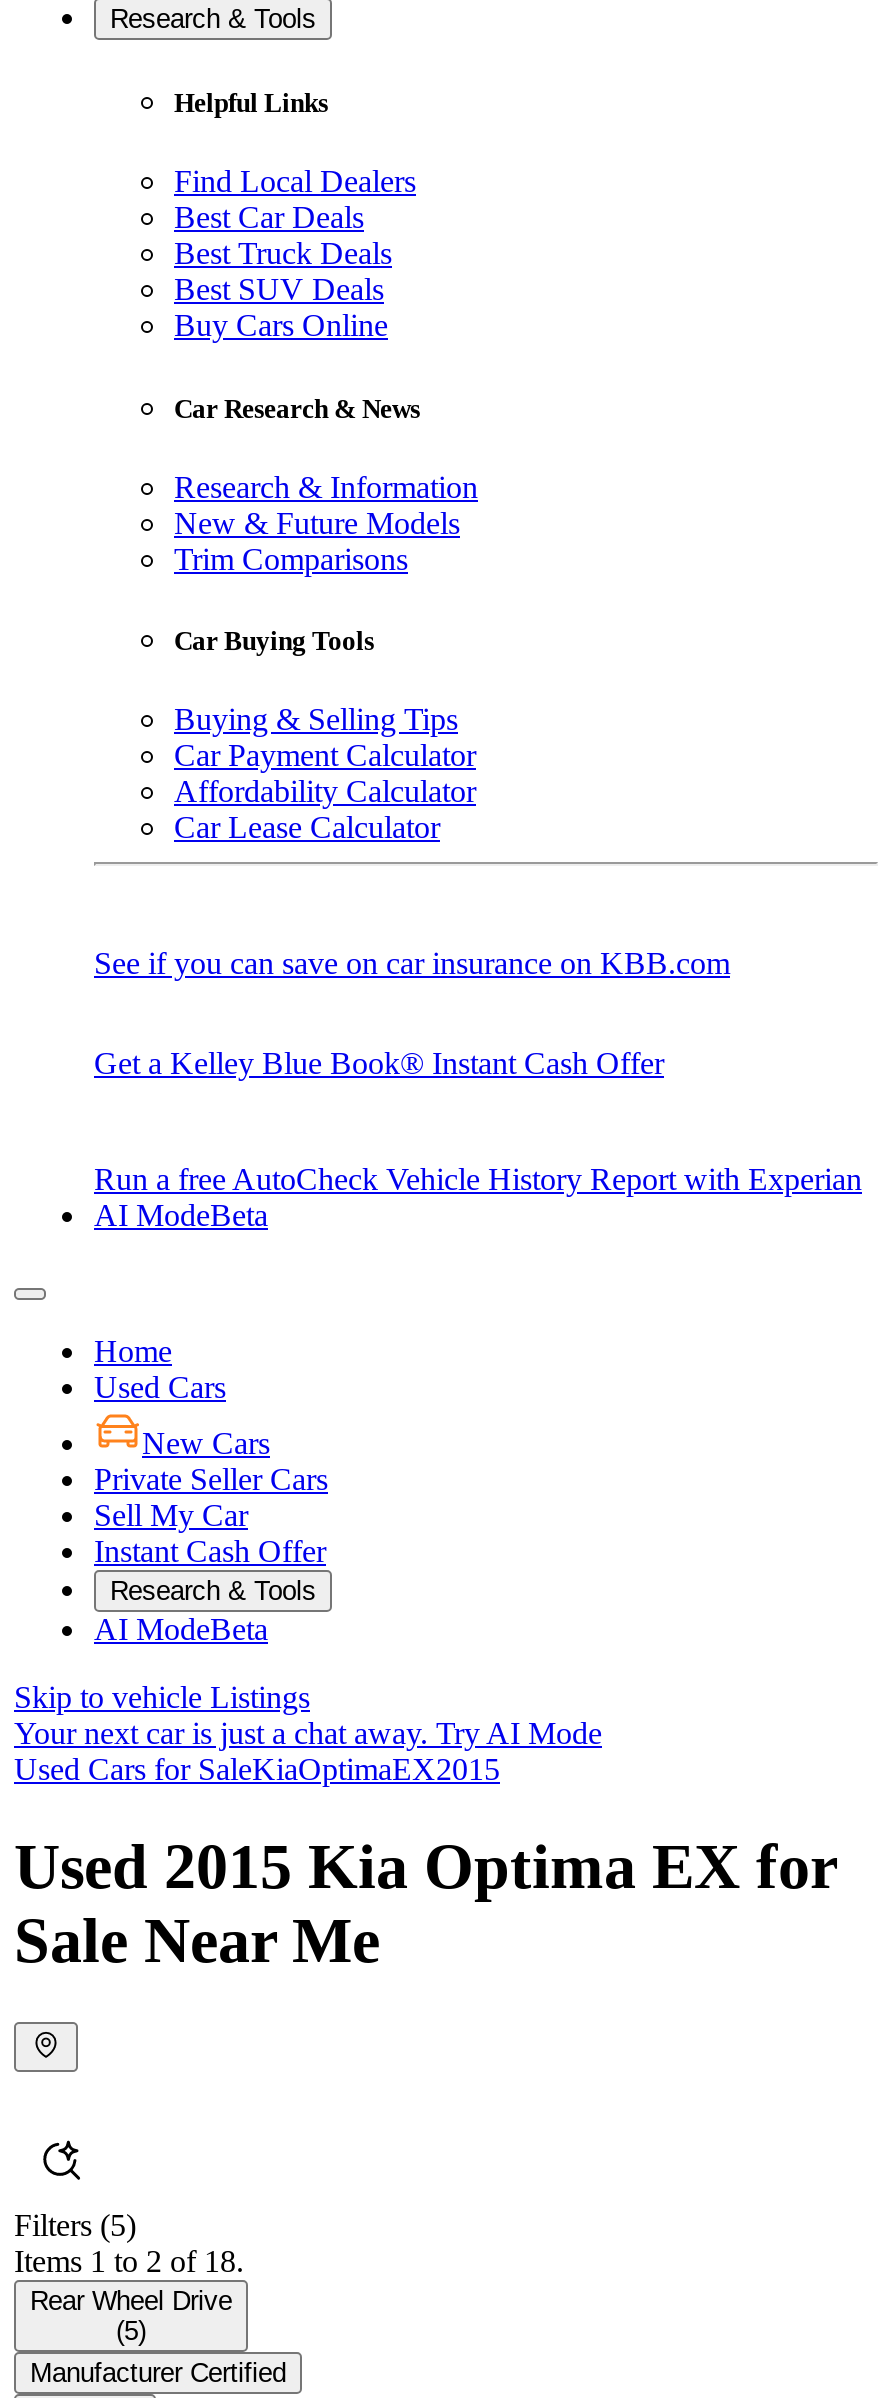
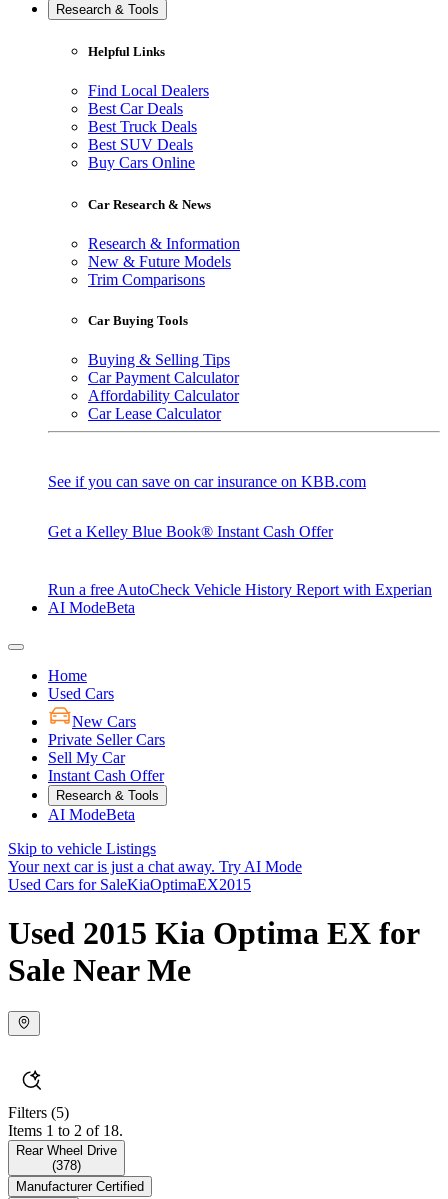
[116,2316,146,2346] (5) -> [52,1158,81,1173] (378)

